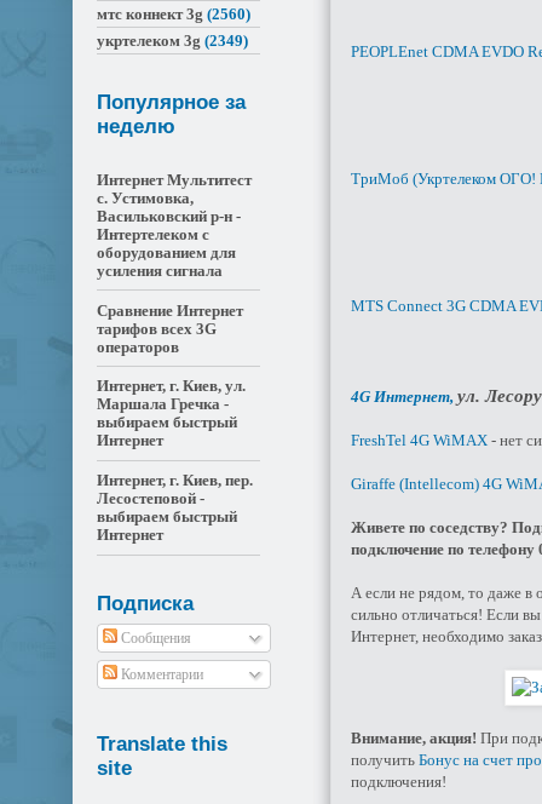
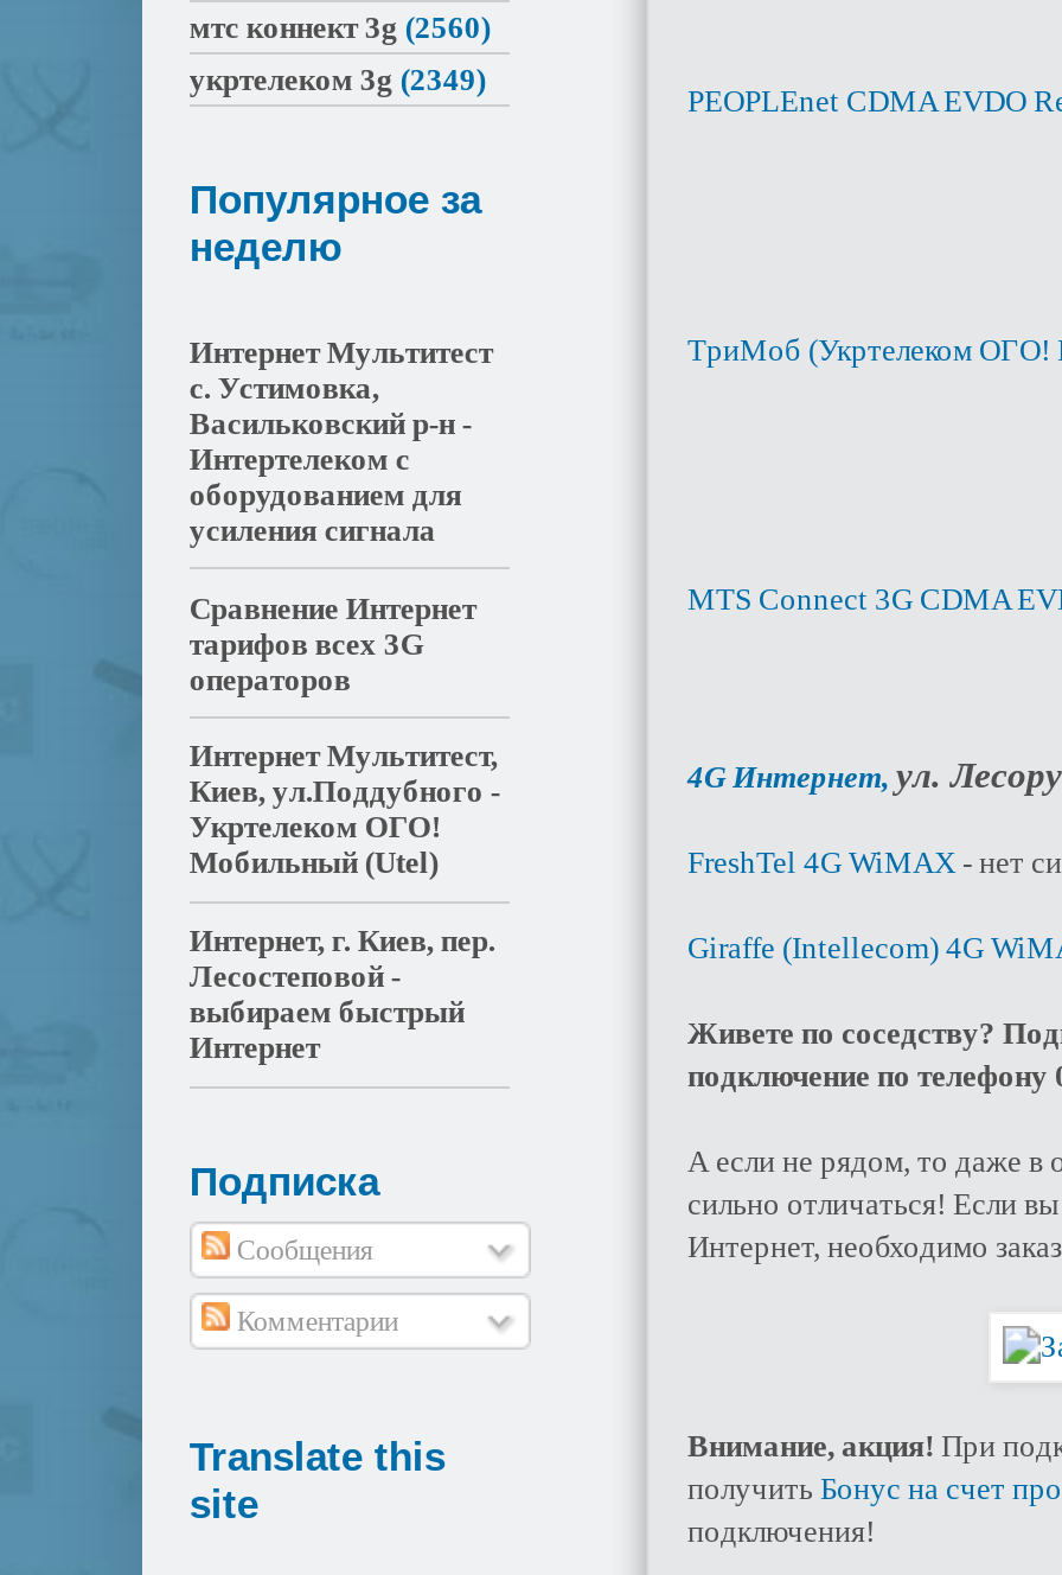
[97,377,245,450] Интернет, г. Киев, ул. | Маршала Гречка - | выбираем быстрый | Интернет -> [189,738,500,881] Интернет Мультитест, | Киев, ул.Поддубного - | Укртелеком ОГО! | Мобильный (Utel)

